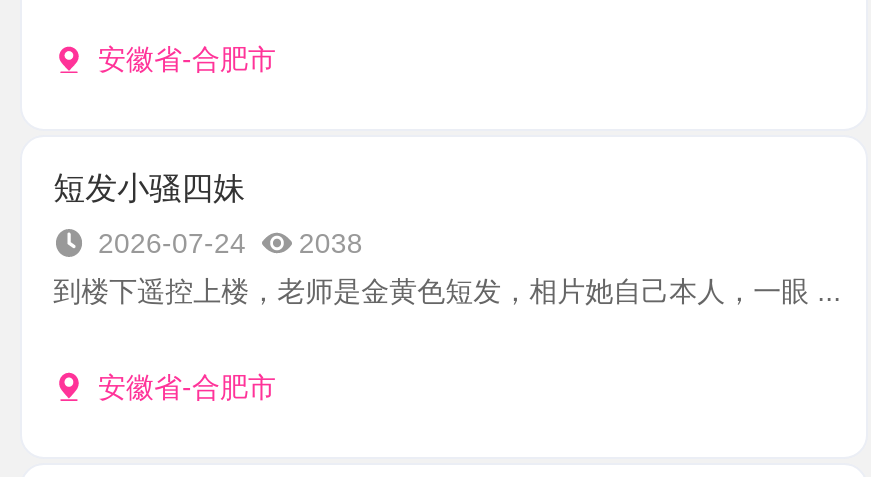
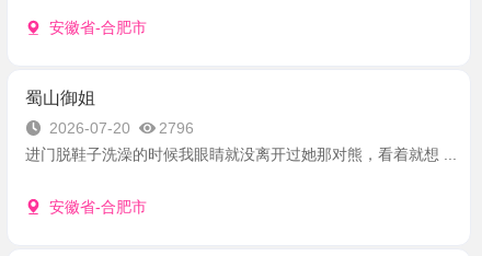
[53,171,245,205] 短发小骚四妹 -> [25,89,95,107] 蜀山御姐
[98,227,363,259] 2026-07-24 | 2038 -> [49,119,194,137] 2026-07-20 | 2796
[53,275,841,307] 到楼下遥控上楼，老师是金黄色短发，相片她自己本人，一眼 ... -> [25,146,456,163] 进门脱鞋子洗澡的时候我眼睛就没离开过她那对熊，看着就想 ...

